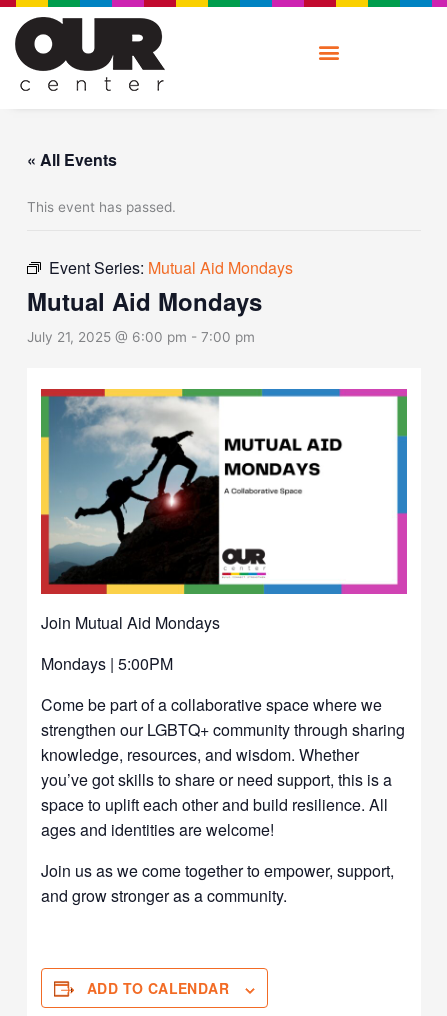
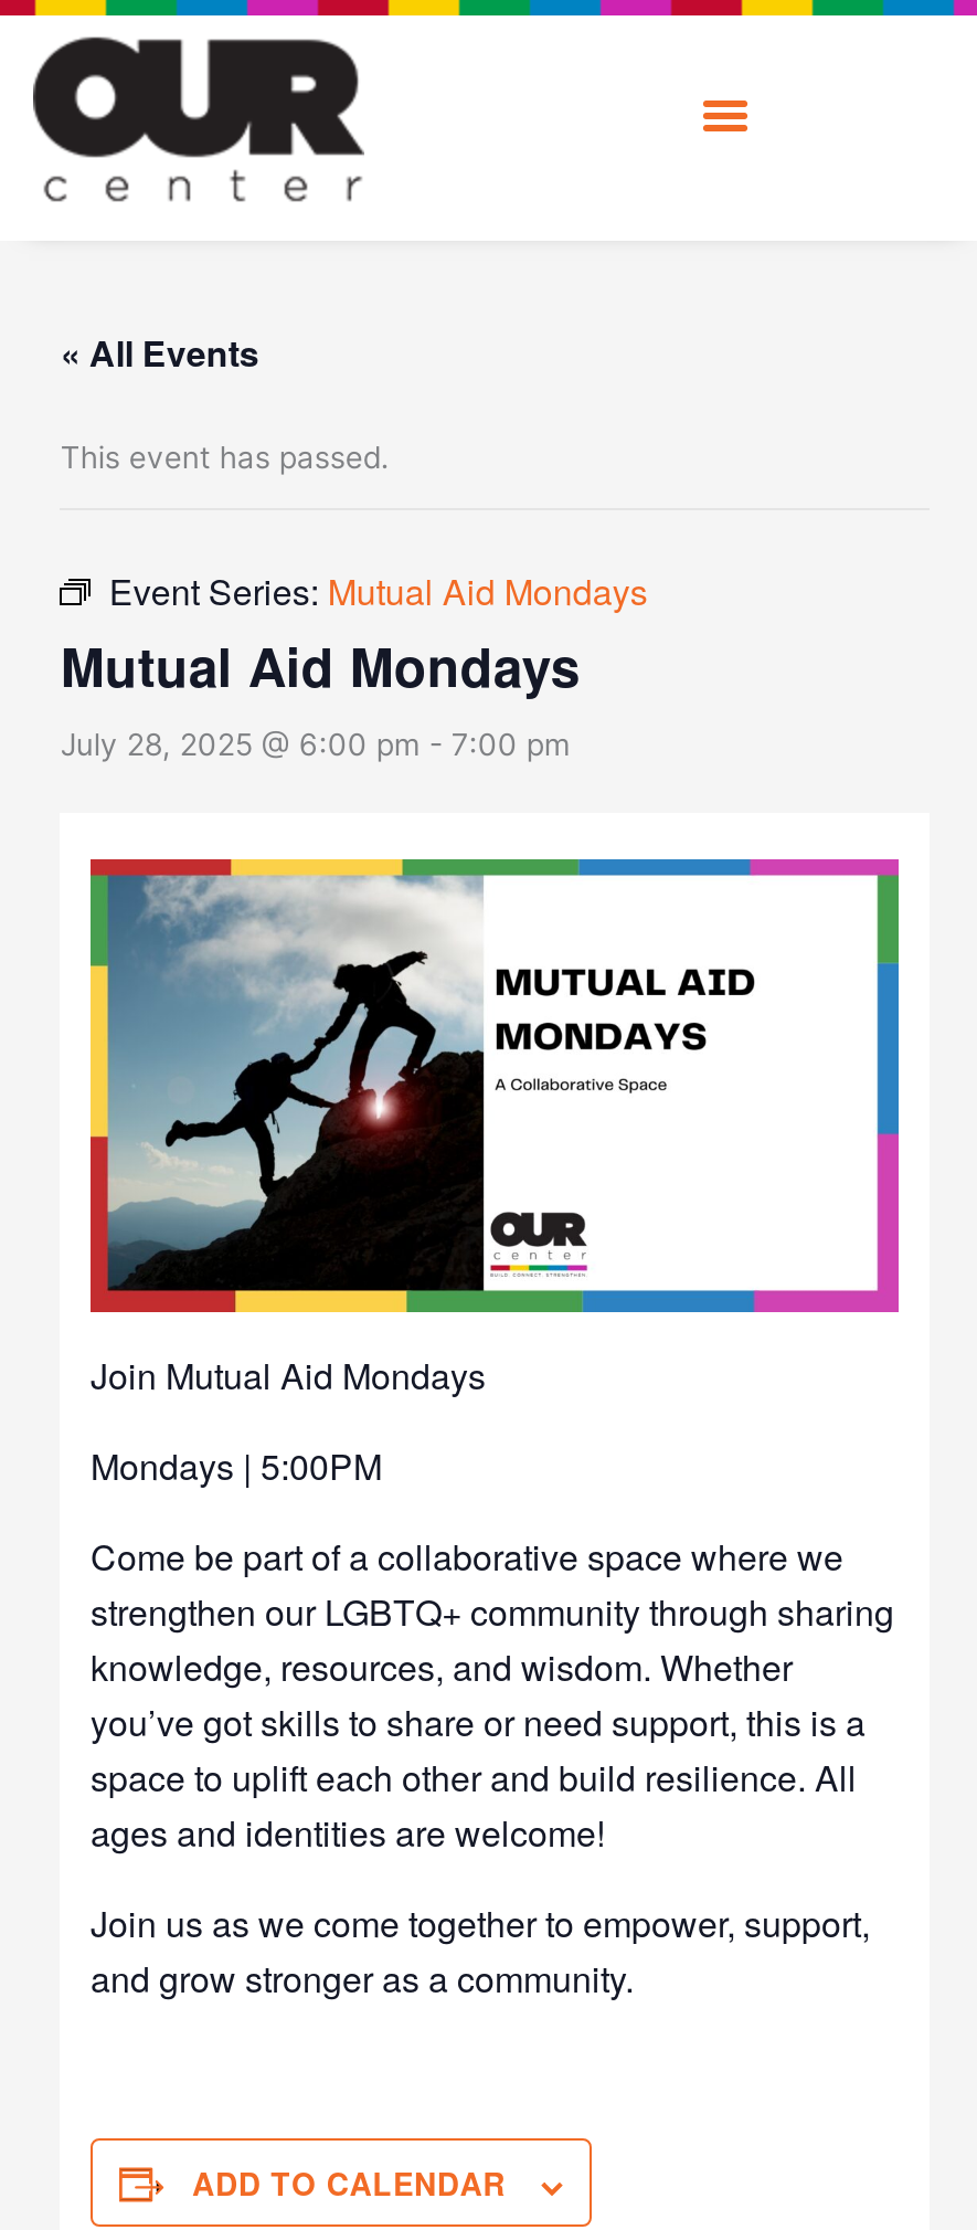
[27,329,255,345] July 21, 2025 @ 6:00 pm - 7:00 pm -> [60,727,571,762] July 28, 2025 @ 6:00 pm - 7:00 pm

